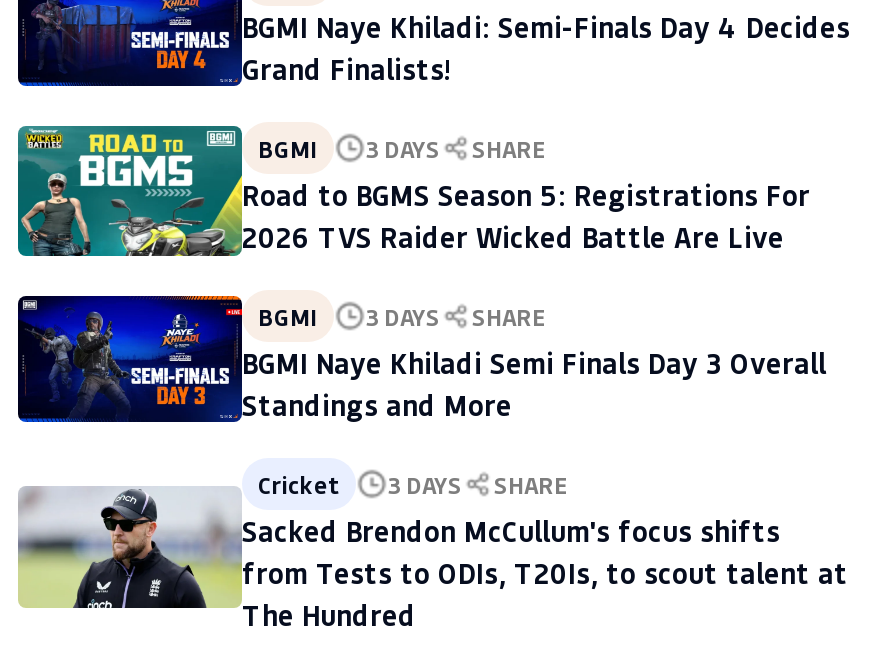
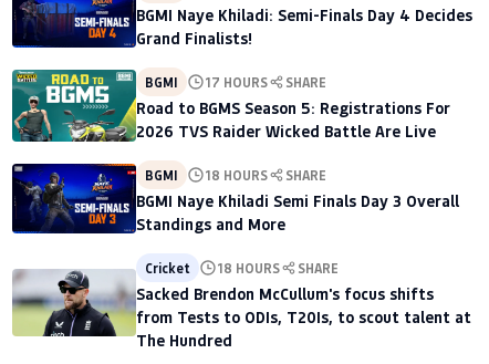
[258,133,546,165] BGMI 3 DAYS SHARE -> [145,73,326,91] BGMI 17 HOURS SHARE
[258,301,546,333] BGMI 3 DAYS SHARE -> [145,166,326,184] BGMI 18 HOURS SHARE
[258,469,568,501] Cricket 3 DAYS SHARE -> [145,259,339,277] Cricket 18 HOURS SHARE

